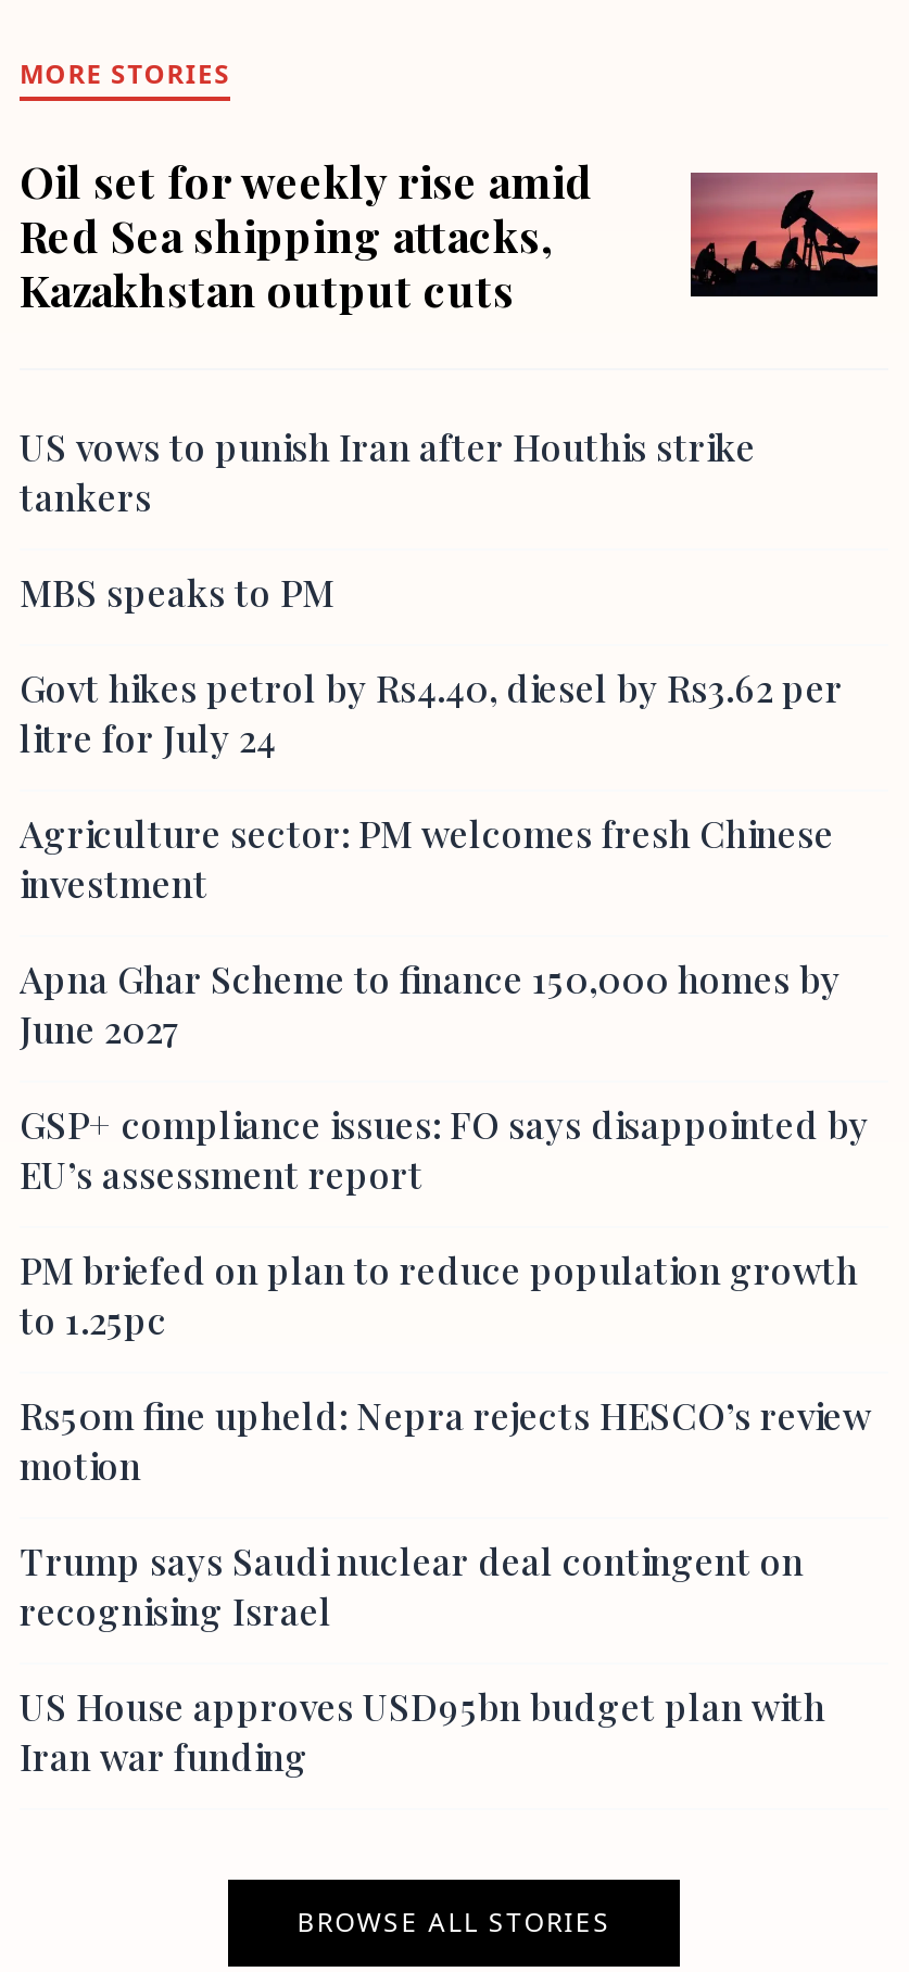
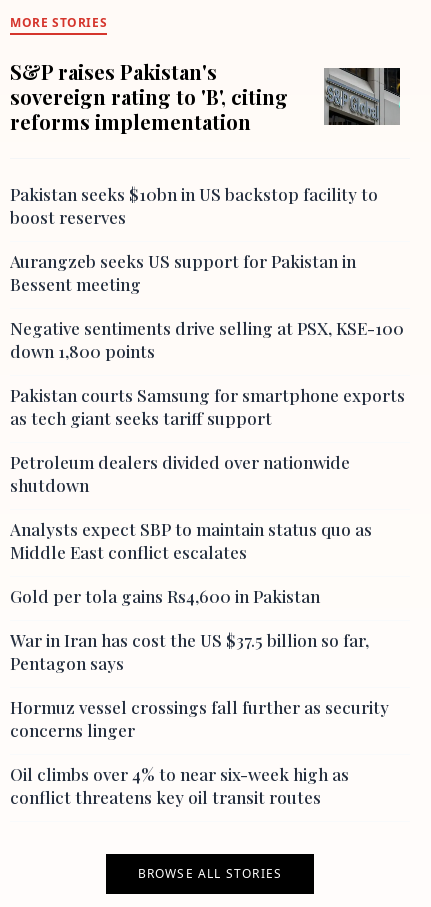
[20,151,593,318] Oil set for weekly rise amid | Red Sea shipping attacks, | Kazakhstan output cuts -> [10,58,288,135] S&P raises Pakistan's | sovereign rating to 'B', citing | reforms implementation
[689,170,880,299] [image] -> [319,67,405,125] [image]
[20,422,756,520] US vows to punish Iran after Houthis strike | tankers -> [10,183,378,228] Pakistan seeks $10bn in US backstop facility to | boost reserves
[20,568,334,616] MBS speaks to PM -> [10,250,356,295] Aurangzeb seeks US support for Pakistan in | Bessent meeting
[20,663,843,761] Govt hikes petrol by Rs4.40, diesel by Rs3.62 per | litre for July 24 -> [10,317,404,362] Negative sentiments drive selling at PSX, KSE-100 | down 1,800 points
[20,809,834,907] Agriculture sector: PM welcomes fresh Chinese | investment -> [10,384,405,429] Pakistan courts Samsung for smartphone exports | as tech giant seeks tariff support
[20,955,841,1052] Apna Ghar Scheme to finance 150,000 homes by | June 2027 -> [10,451,350,496] Petroleum dealers divided over nationwide | shutdown
[20,1100,869,1198] GSP+ compliance issues: FO says disappointed by | EU’s assessment report -> [10,518,372,563] Analysts expect SBP to maintain status quo as | Middle East conflict escalates
[20,1246,858,1343] PM briefed on plan to reduce population growth | to 1.25pc -> [10,585,320,607] Gold per tola gains Rs4,600 in Pakistan
[20,1391,871,1489] Rs50m fine upheld: Nepra rejects HESCO’s review | motion -> [10,629,369,674] War in Iran has cost the US $37.5 billion so far, | Pentagon says
[20,1537,804,1634] Trump says Saudi nuclear deal contingent on | recognising Israel -> [10,696,389,741] Hormuz vessel crossings fall further as security | concerns linger
[20,1682,825,1780] US House approves USD95bn budget plan with | Iran war funding -> [10,763,349,808] Oil climbs over 4% to near six-week high as | conflict threatens key oil transit routes

